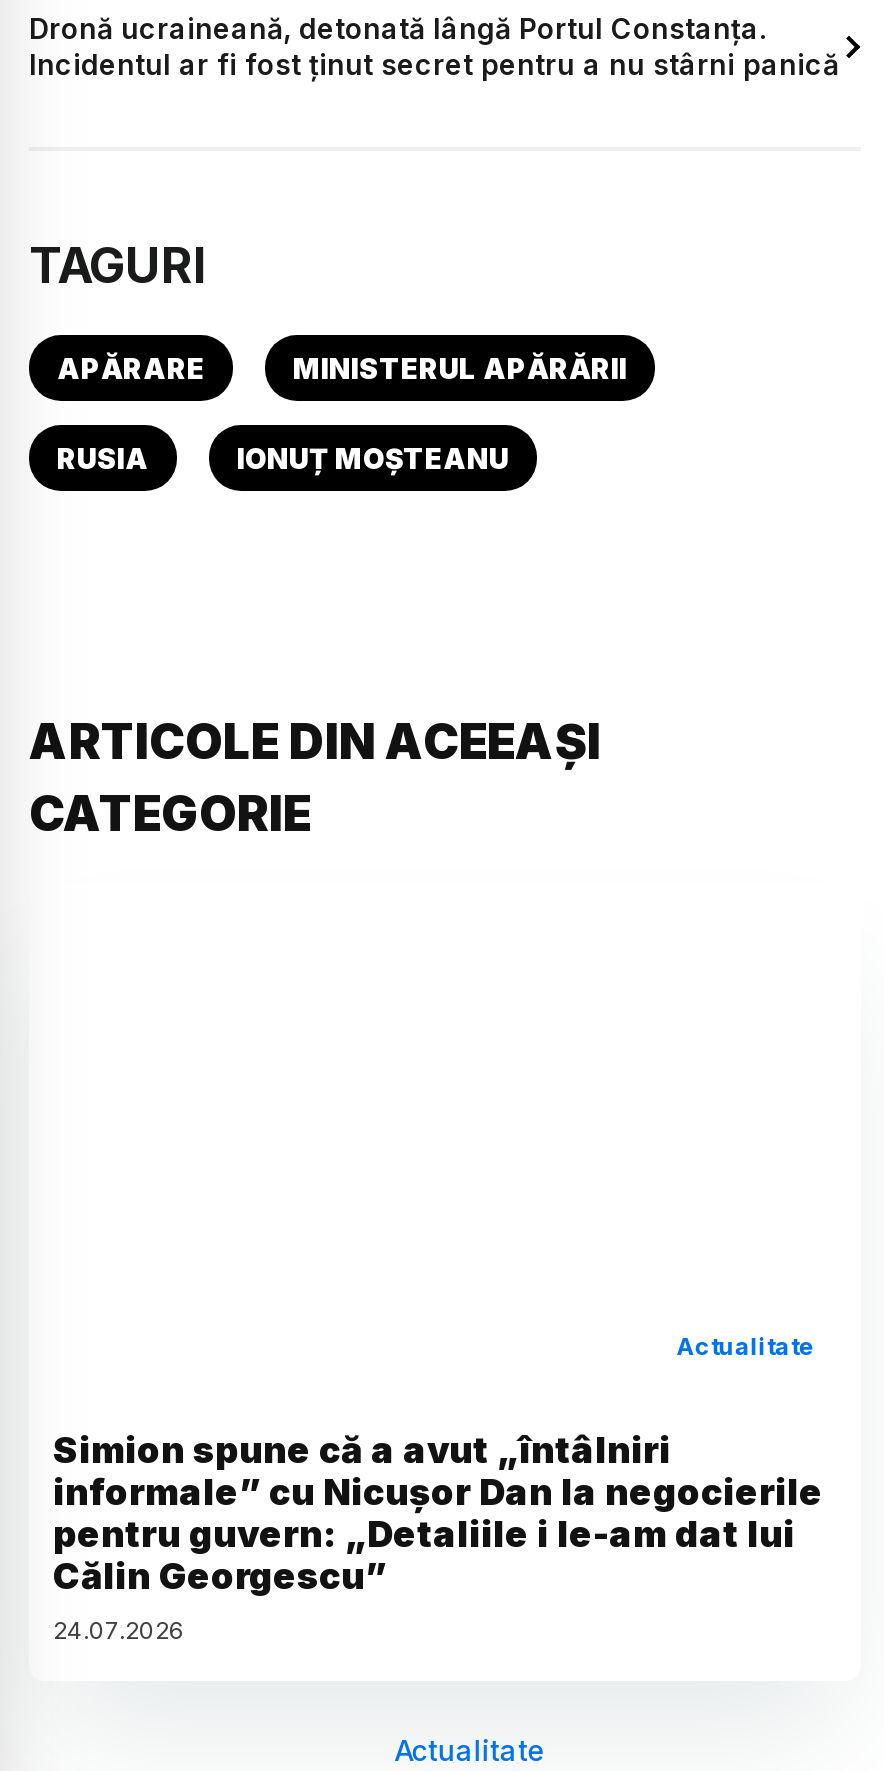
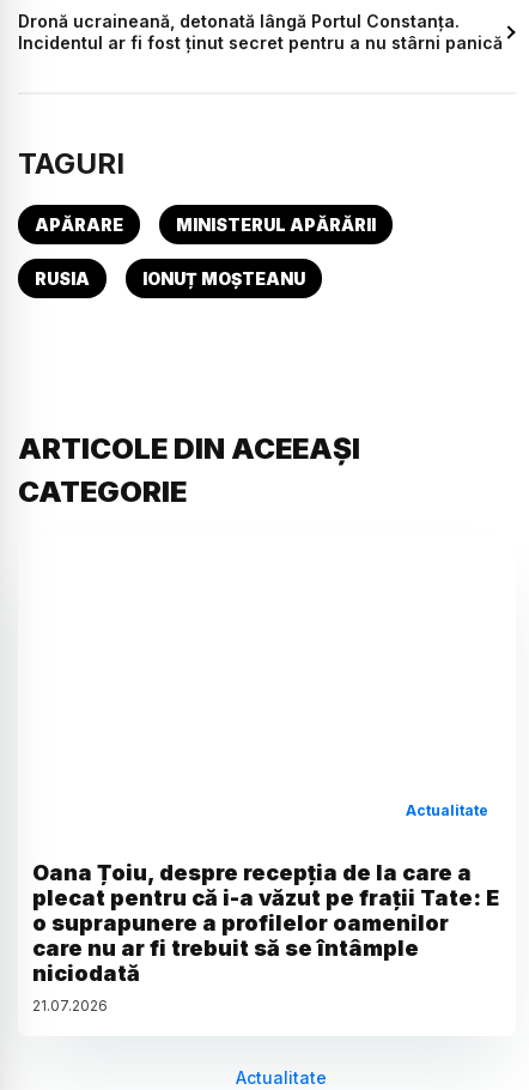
[53,1429,823,1645] Simion spune că a avut „întâlniri | informale” cu Nicușor Dan la negocierile | pentru guvern: „Detaliile i le-am dat lui | Călin Georgescu” | 24.07.2026 -> [32,860,499,1014] Oana Țoiu, despre recepția de la care a | plecat pentru că i-a văzut pe frații Tate: E | o suprapunere a profilelor oamenilor | care nu ar fi trebuit să se întâmple | niciodată | 21.07.2026

